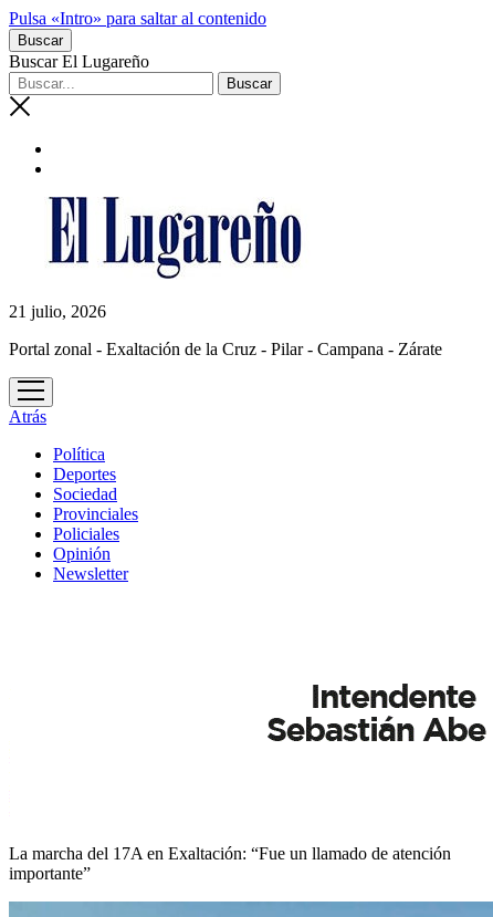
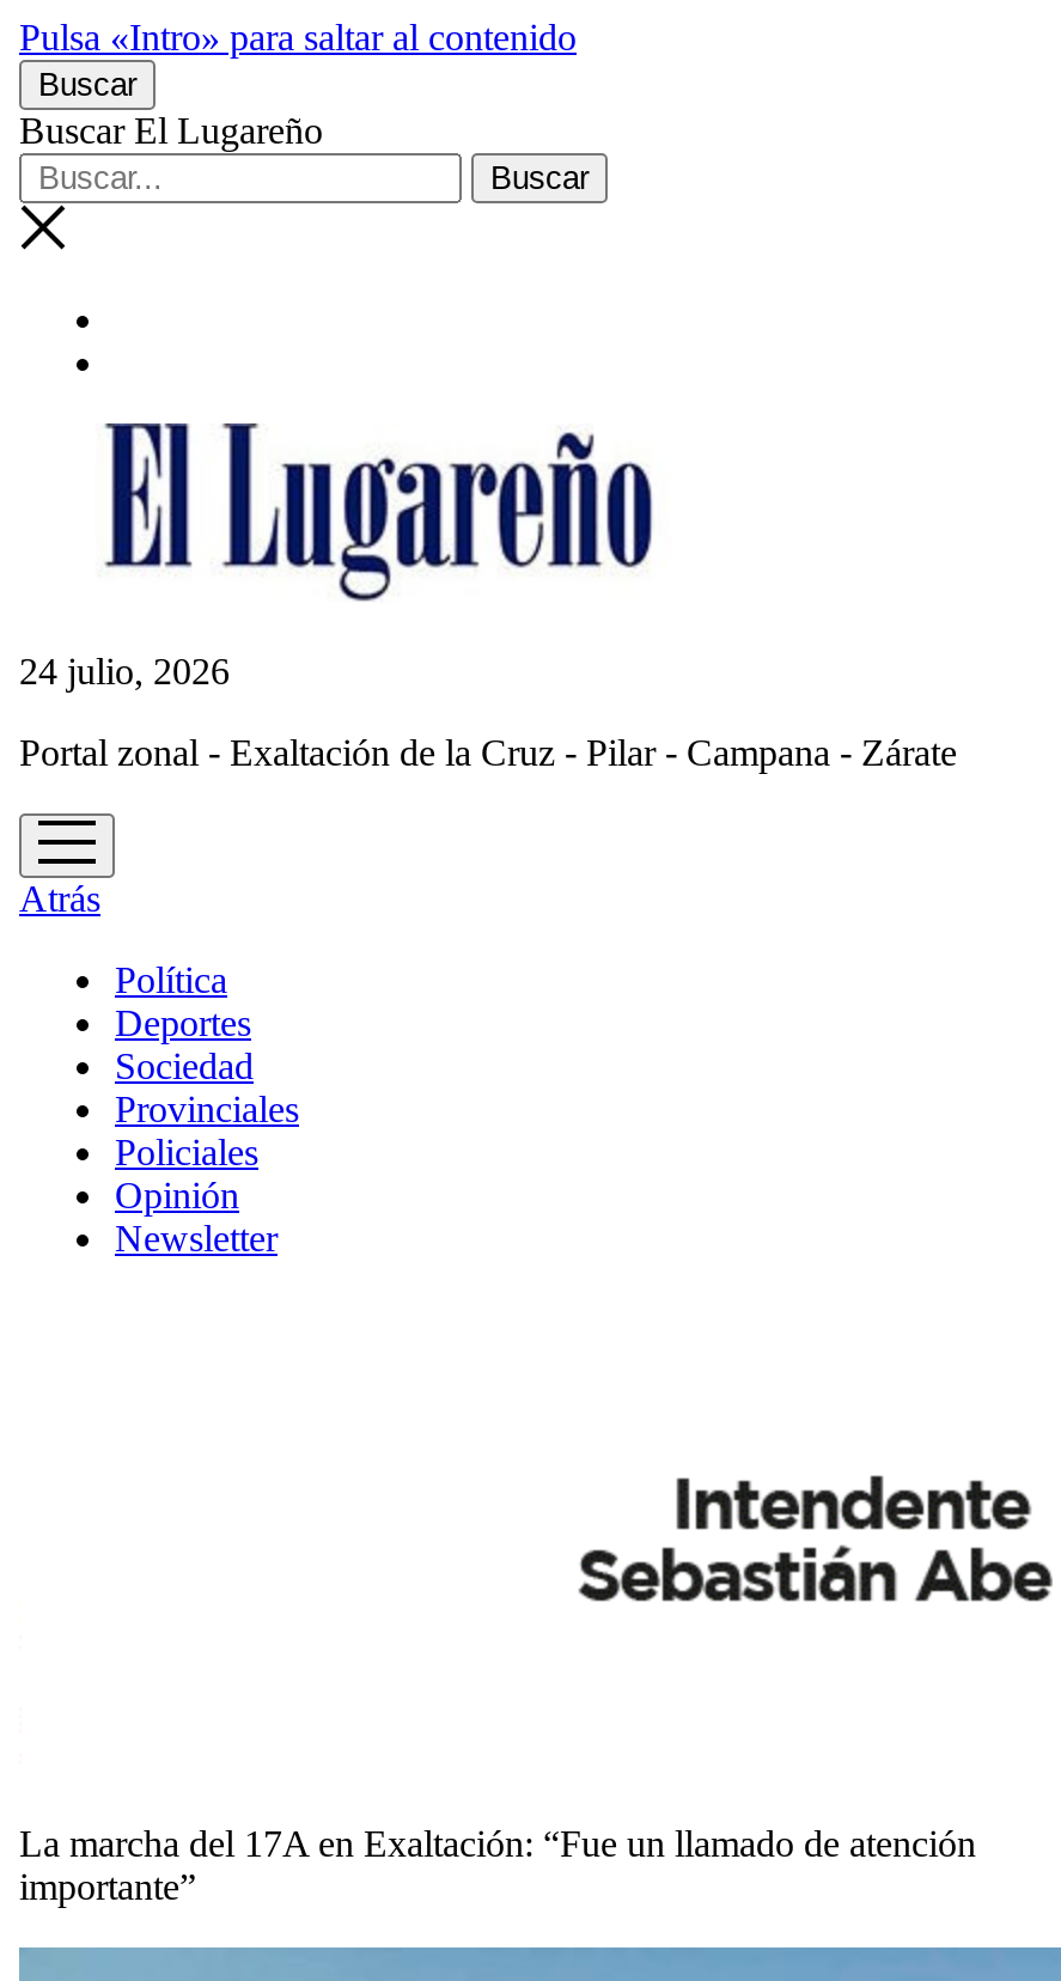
[9,302,106,321] 21 julio, 2026 -> [19,651,230,691] 24 julio, 2026

